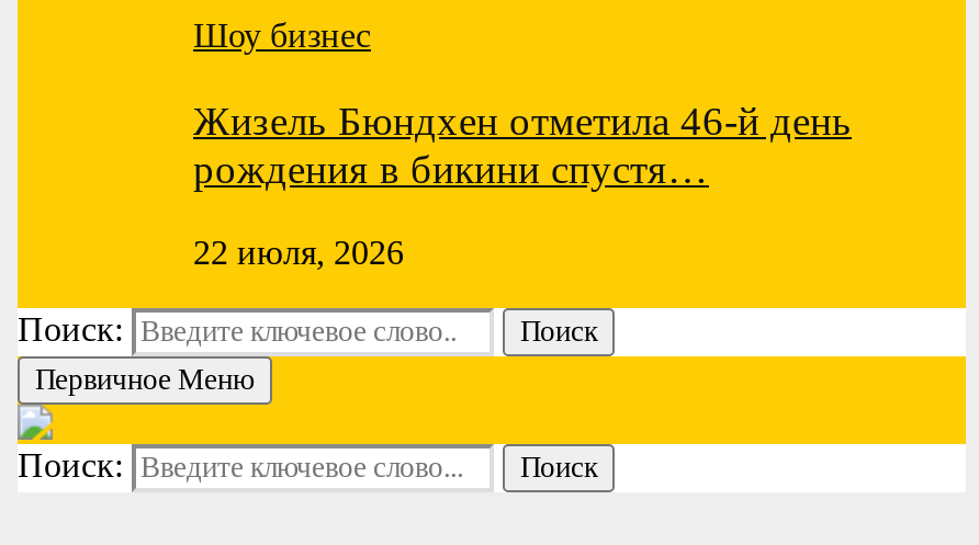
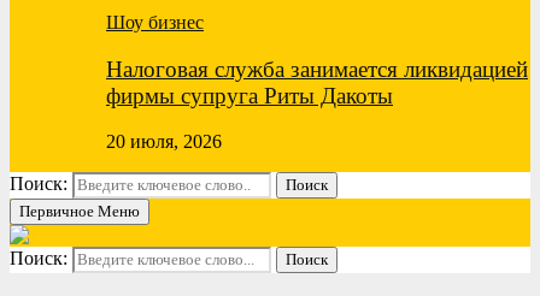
[193,97,852,191] Жизель Бюндхен отметила 46‑й день | рождения в бикини спустя… -> [106,56,528,108] Налоговая служба занимается ликвидацией | фирмы супруга Риты Дакоты
[193,234,404,272] 22 июля, 2026 -> [106,132,222,152] 20 июля, 2026

